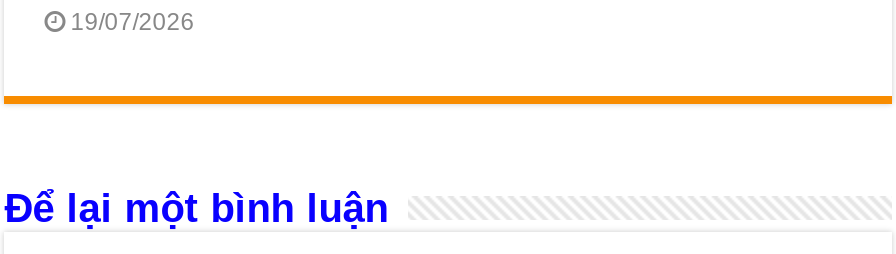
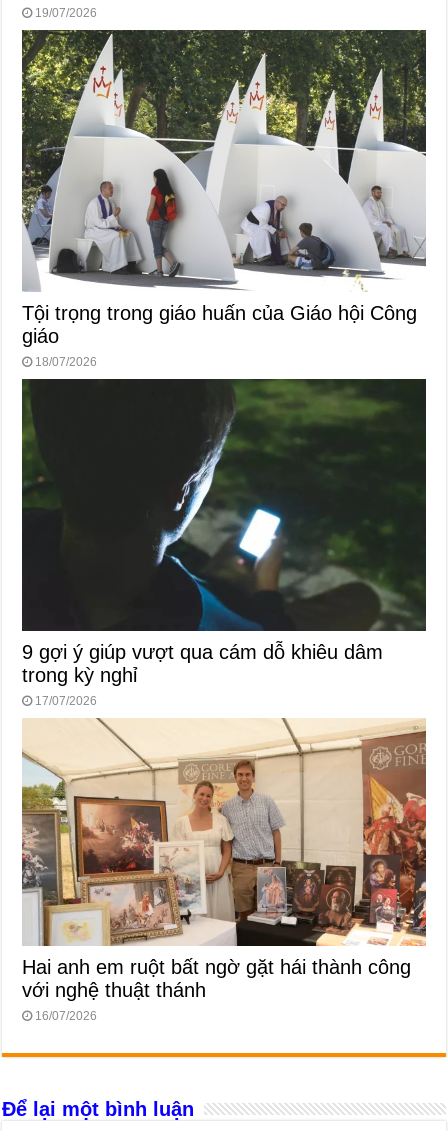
none -> [21,29,427,369] [image] | Tội trọng trong giáo huấn của Giáo hội Công | giáo | 18/07/2026
none -> [21,378,427,708] [image] | 9 gợi ý giúp vượt qua cám dỗ khiêu dâm | trong kỳ nghỉ | 17/07/2026
none -> [21,717,427,1023] [image] | Hai anh em ruột bất ngờ gặt hái thành công | với nghệ thuật thánh | 16/07/2026

